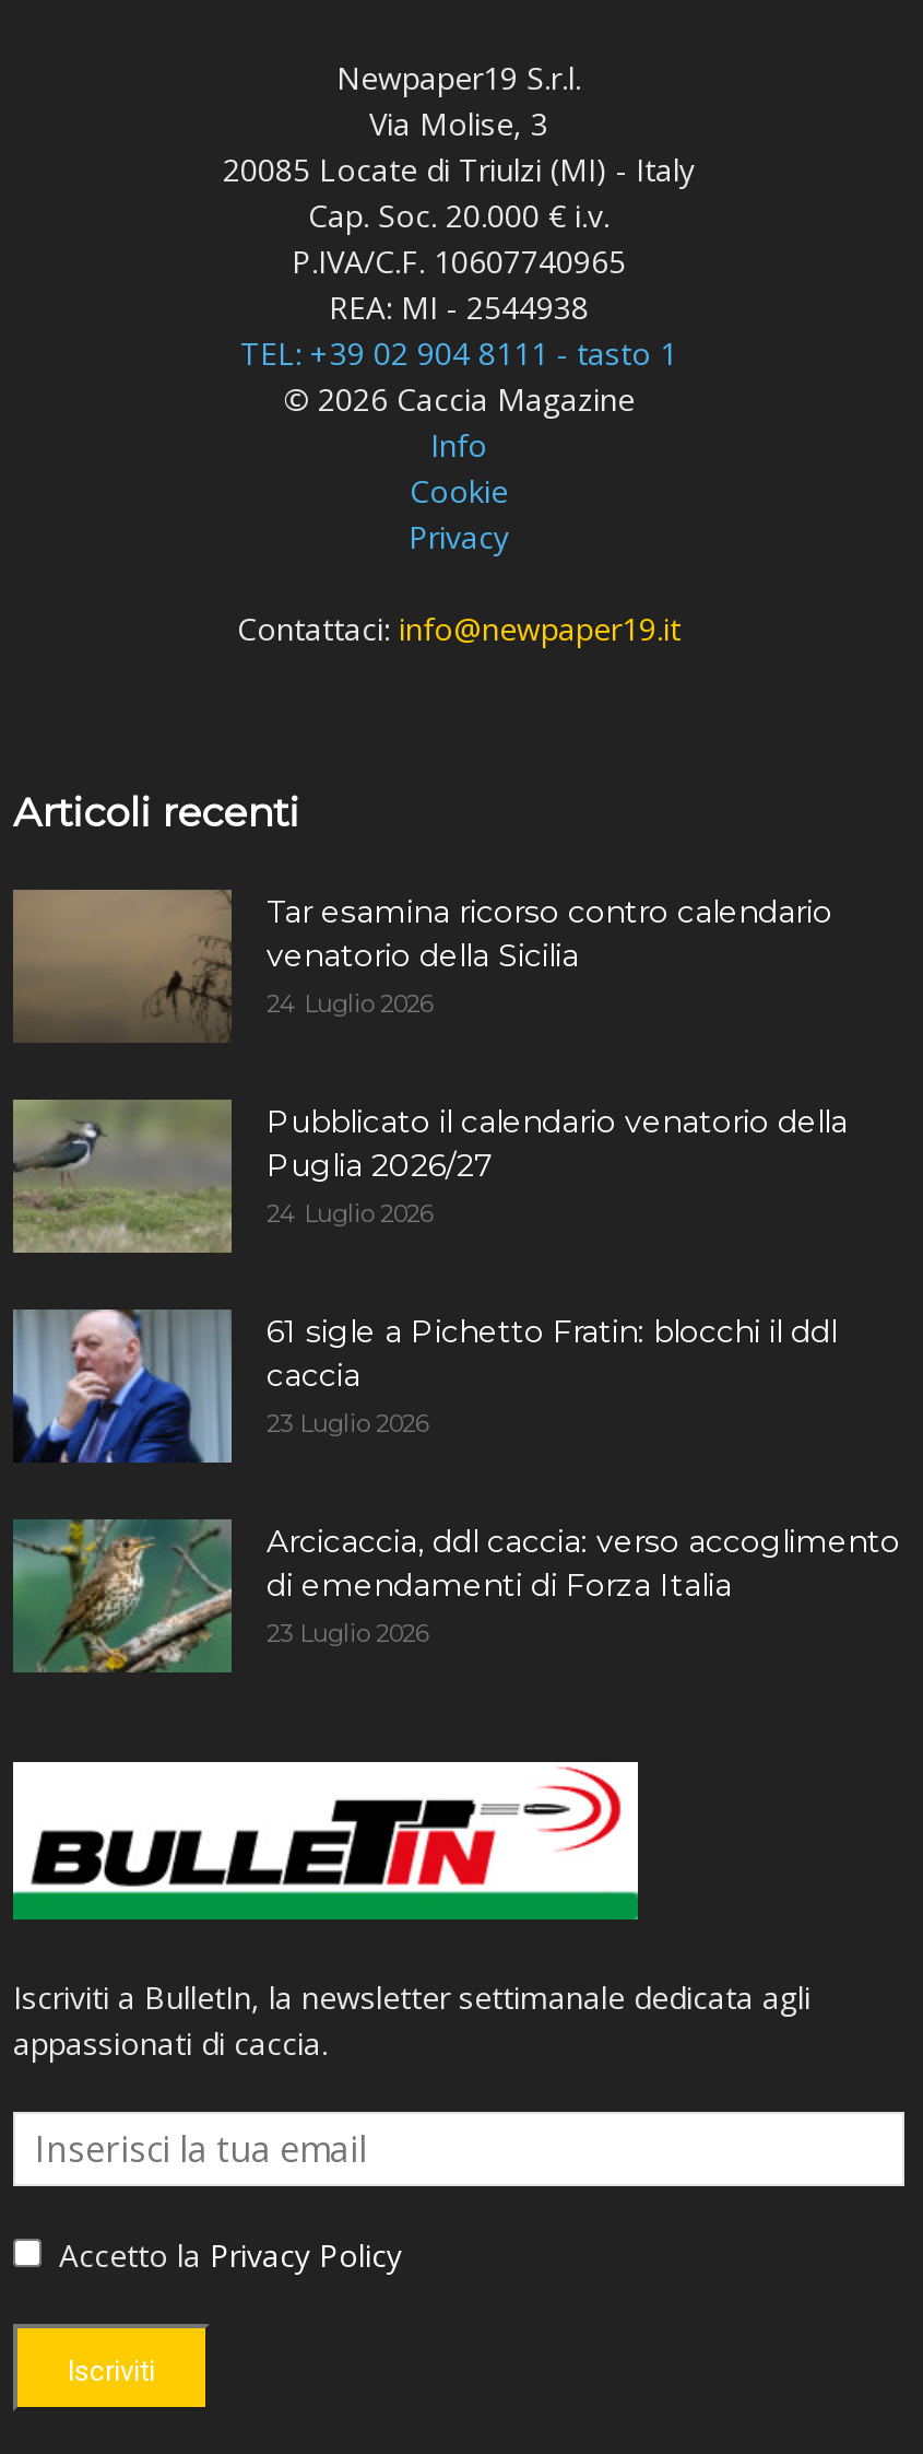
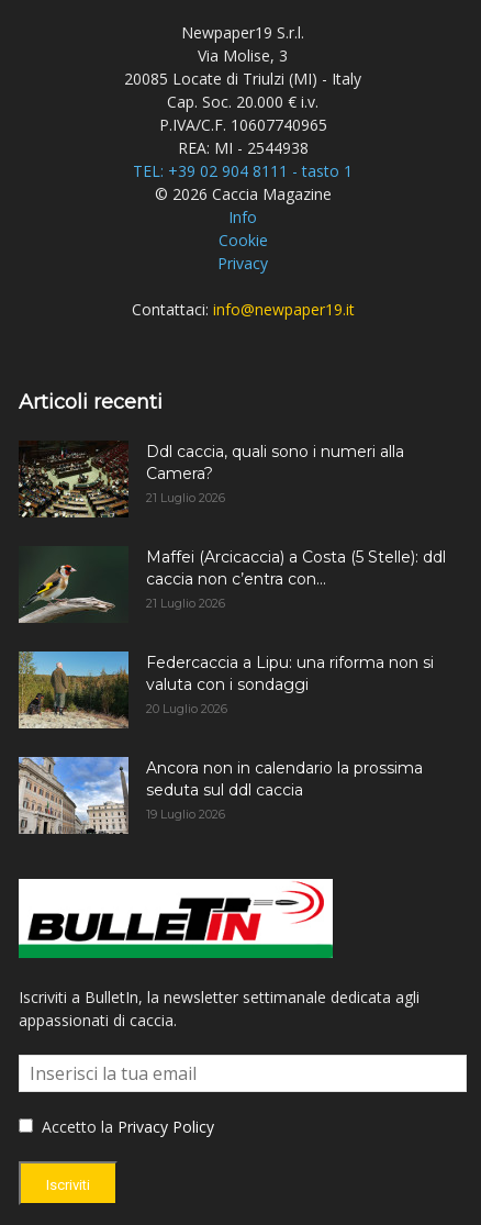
[11,888,832,1043] [image] | Tar esamina ricorso contro calendario | venatorio della Sicilia | 24 Luglio 2026 -> [19,441,404,517] [image] | Ddl caccia, quali sono i numeri alla | Camera? | 21 Luglio 2026
[11,1097,848,1255] [image] | Pubblicato il calendario venatorio della | Puglia 2026/27 | 24 Luglio 2026 -> [19,546,446,623] [image] | Maffei (Arcicaccia) a Costa (5 Stelle): ddl | caccia non c’entra con... | 21 Luglio 2026
[11,1307,837,1465] [image] | 61 sigle a Pichetto Fratin: blocchi il ddl | caccia | 23 Luglio 2026 -> [18,650,434,730] [image] | Federcaccia a Lipu: una riforma non si | valuta con i sondaggi | 20 Luglio 2026
[13,1519,900,1672] [image] | Arcicaccia, ddl caccia: verso accoglimento | di emendamenti di Forza Italia | 23 Luglio 2026 -> [18,756,423,834] [image] | Ancora non in calendario la prossima | seduta sul ddl caccia | 19 Luglio 2026

